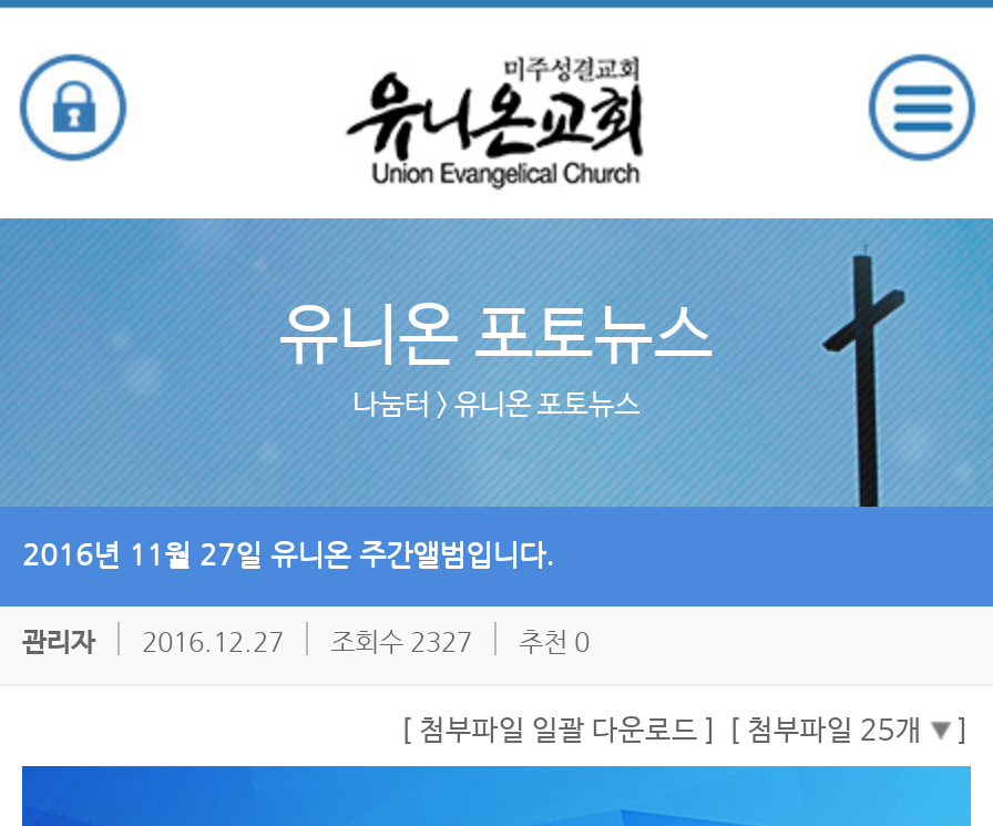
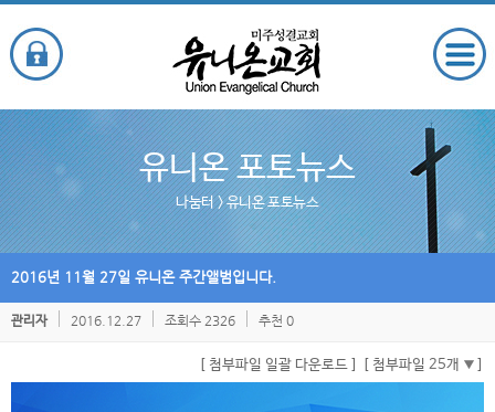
[22,626,590,660] 관리자 2016.12.27 조회수 2327 추천 0 -> [11,313,294,329] 관리자 2016.12.27 조회수 2326 추천 0

